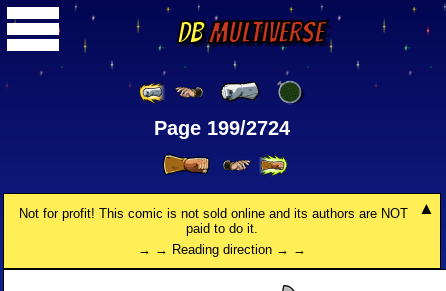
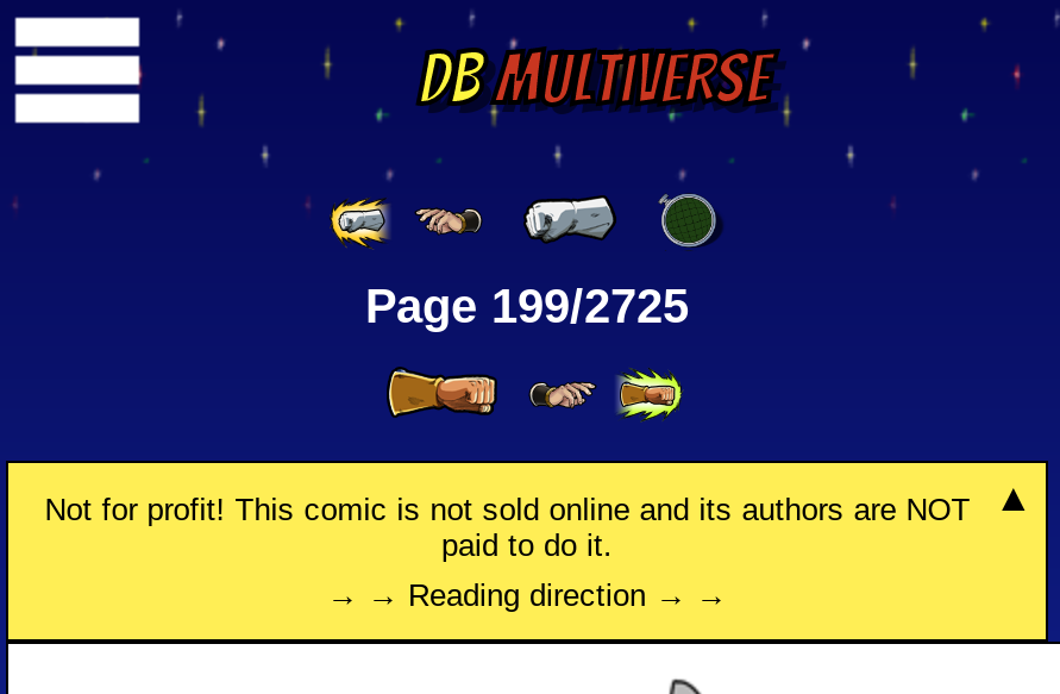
[154,117,290,139] Page 199/2724 -> [365,280,689,332] Page 199/2725

